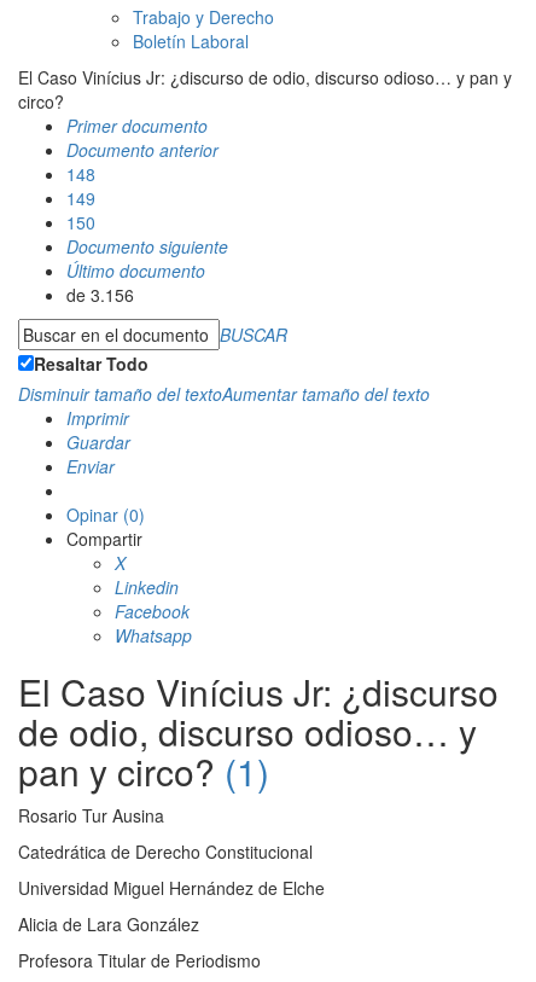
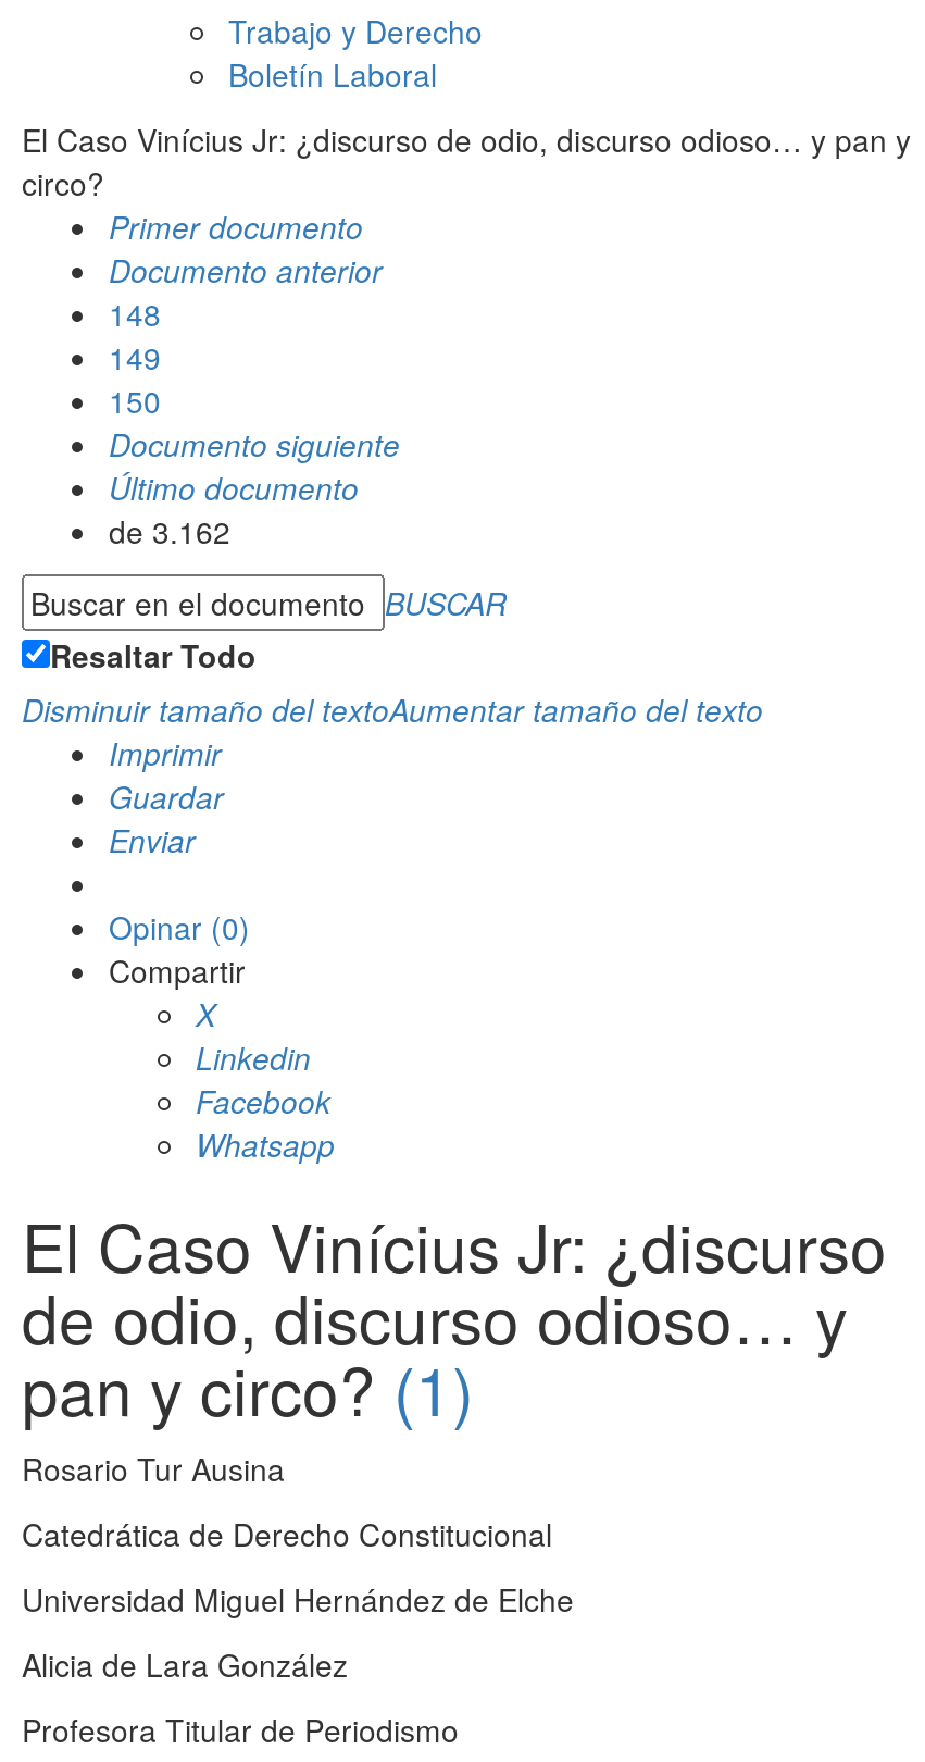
[66,283,134,307] de 3.156 -> [109,510,230,553] de 3.162

